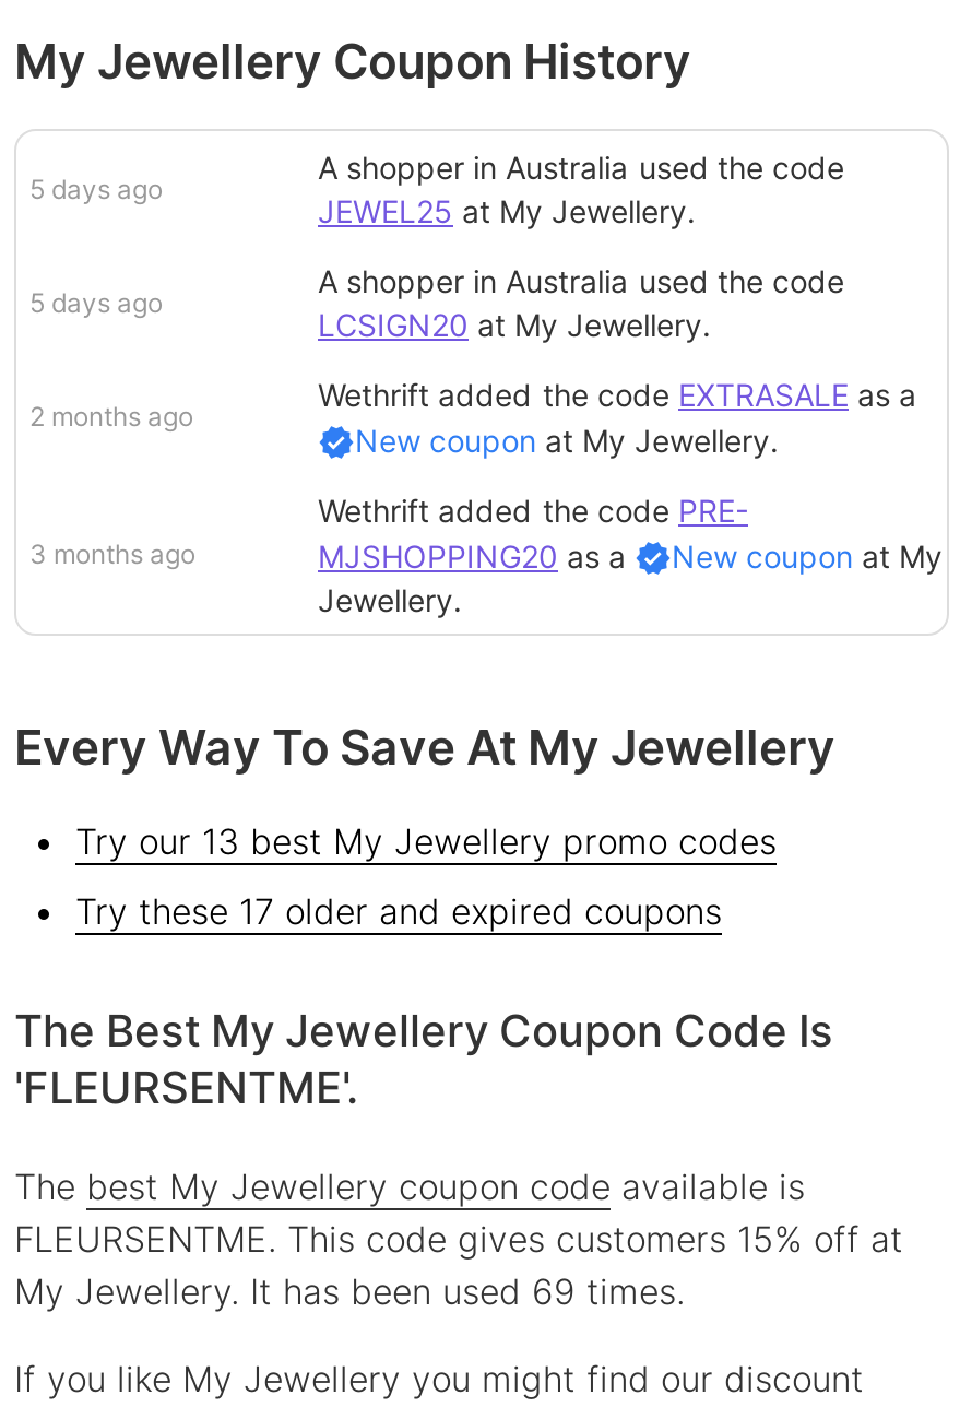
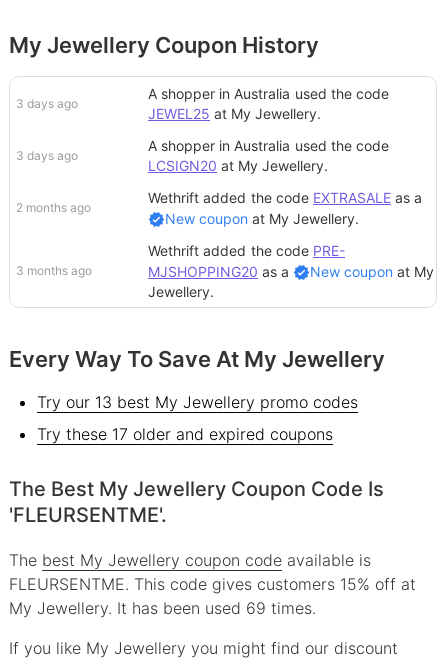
[29,173,163,206] 5 days ago -> [16,96,78,111] 3 days ago
[29,287,163,319] 5 days ago -> [16,148,78,163] 3 days ago

